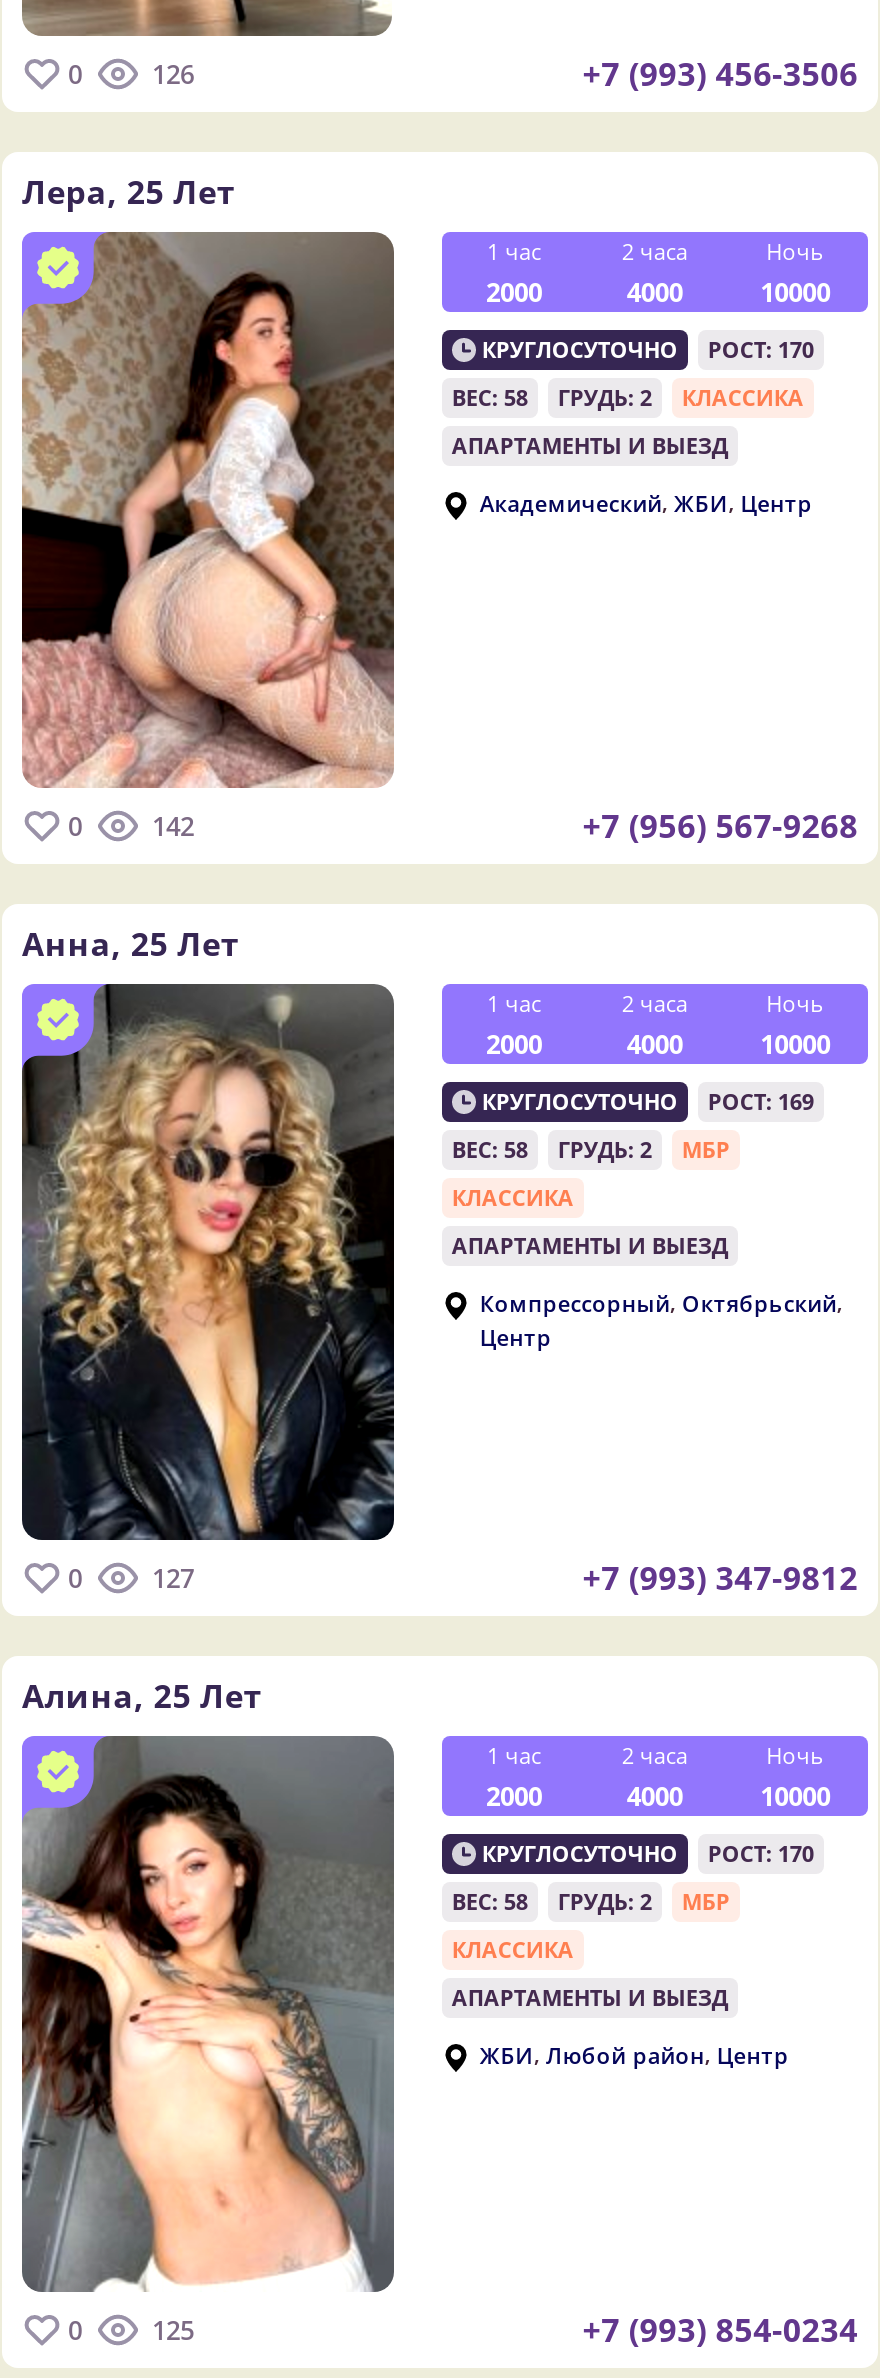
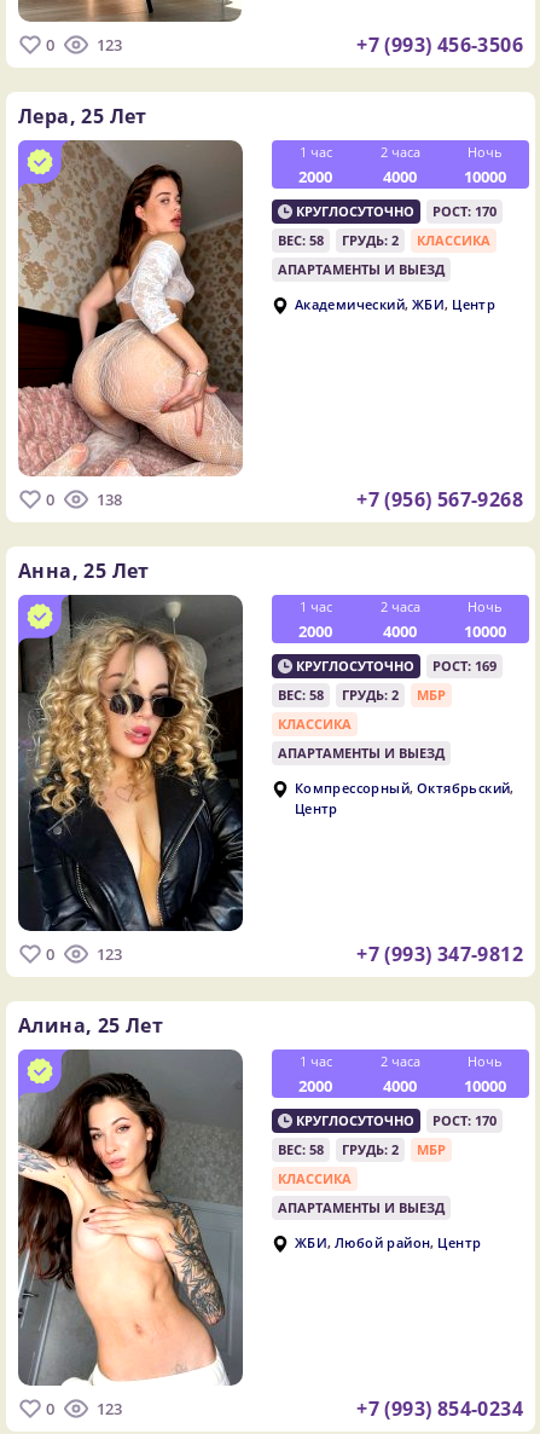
[68,56,194,92] 0 126 -> [46,34,122,56] 0 123
[68,808,194,844] 0 142 -> [46,488,122,510] 0 138
[68,1560,194,1596] 0 127 -> [46,943,122,965] 0 123
[68,2312,194,2348] 0 125 -> [46,1398,122,1419] 0 123

